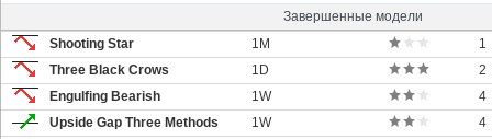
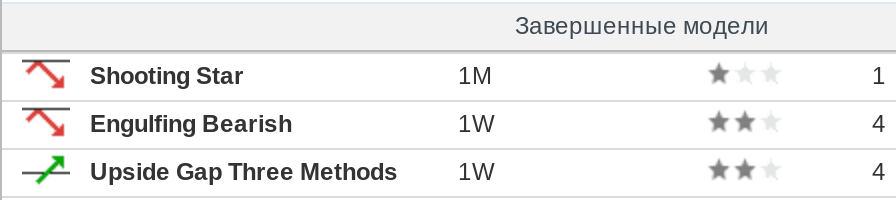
[49,62,487,78] Three Black Crows | 1D | 2 -> none

